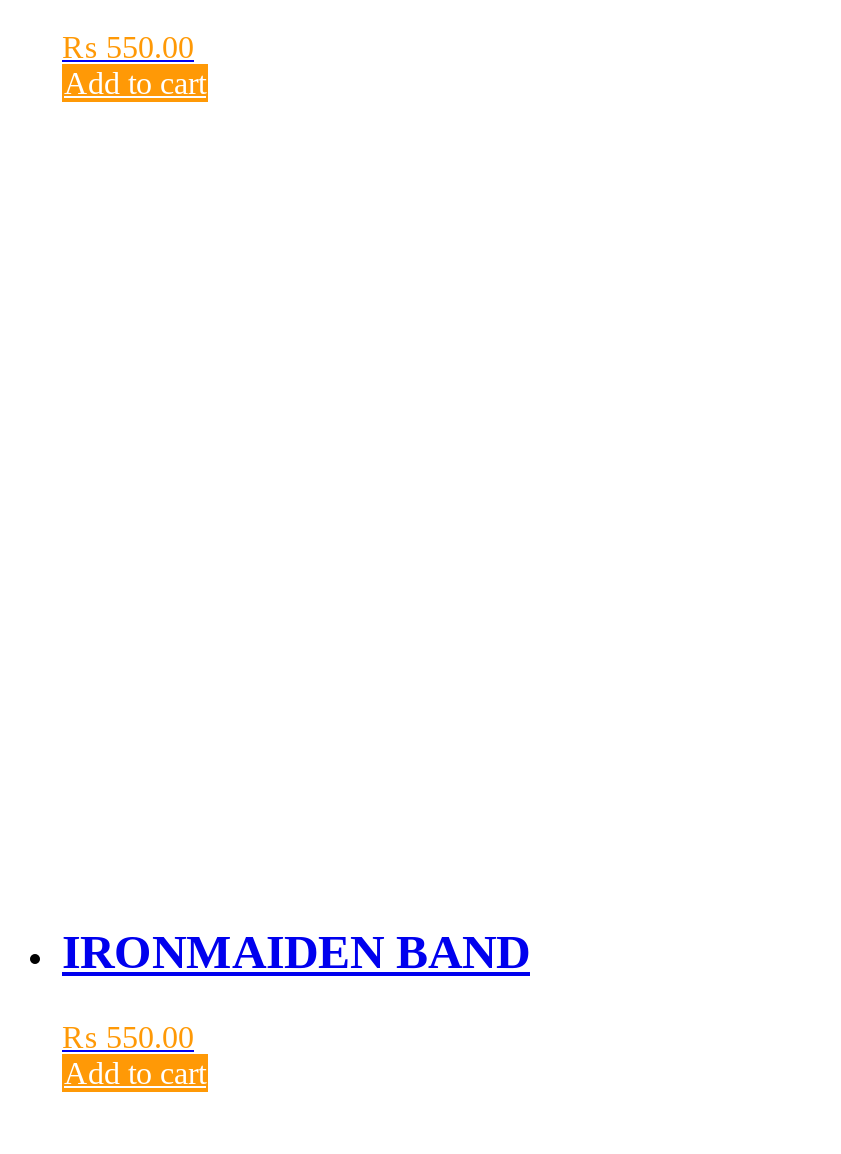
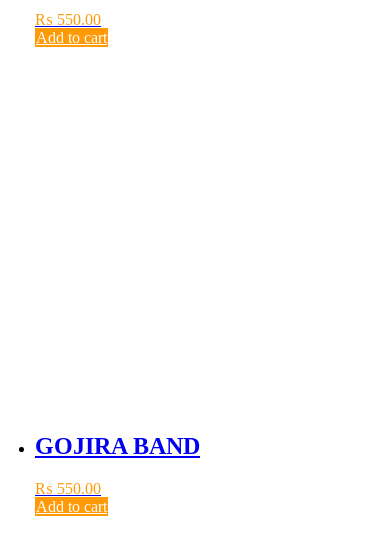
[62,926,530,978] IRONMAIDEN BAND -> [35,433,200,459] GOJIRA BAND

